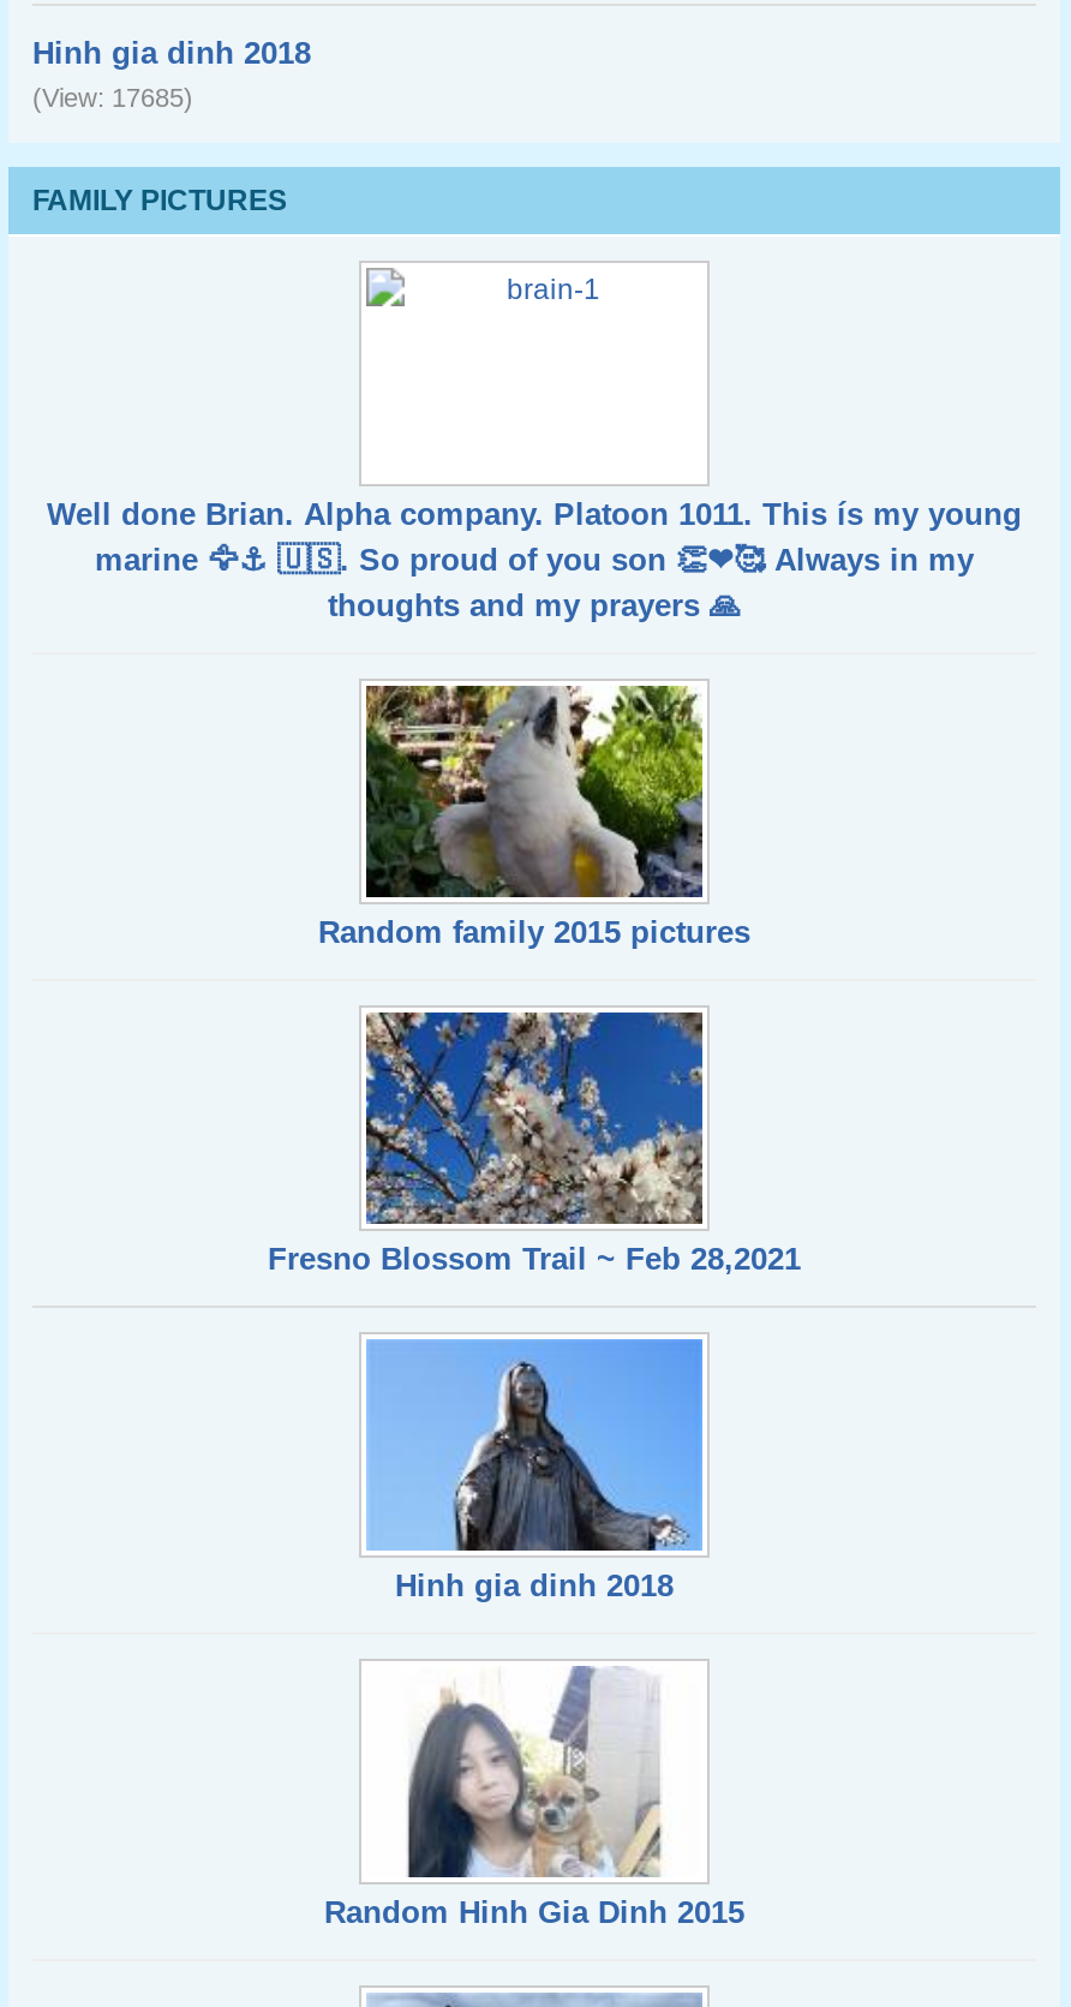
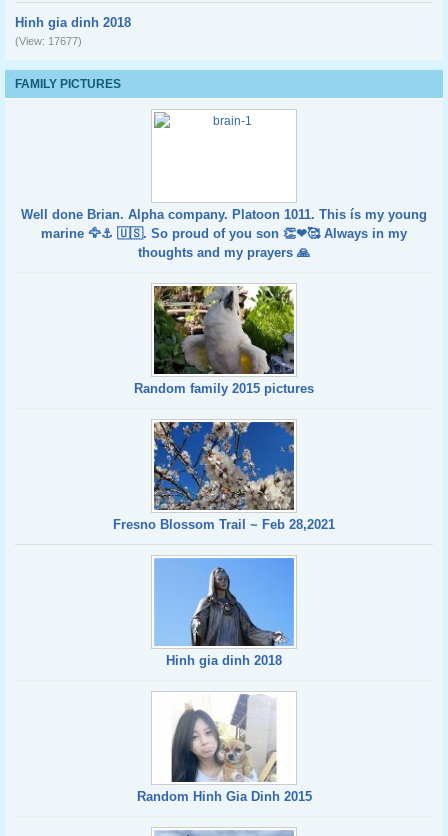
[32,83,193,112] (View: 17685) -> [15,35,82,47] (View: 17677)

